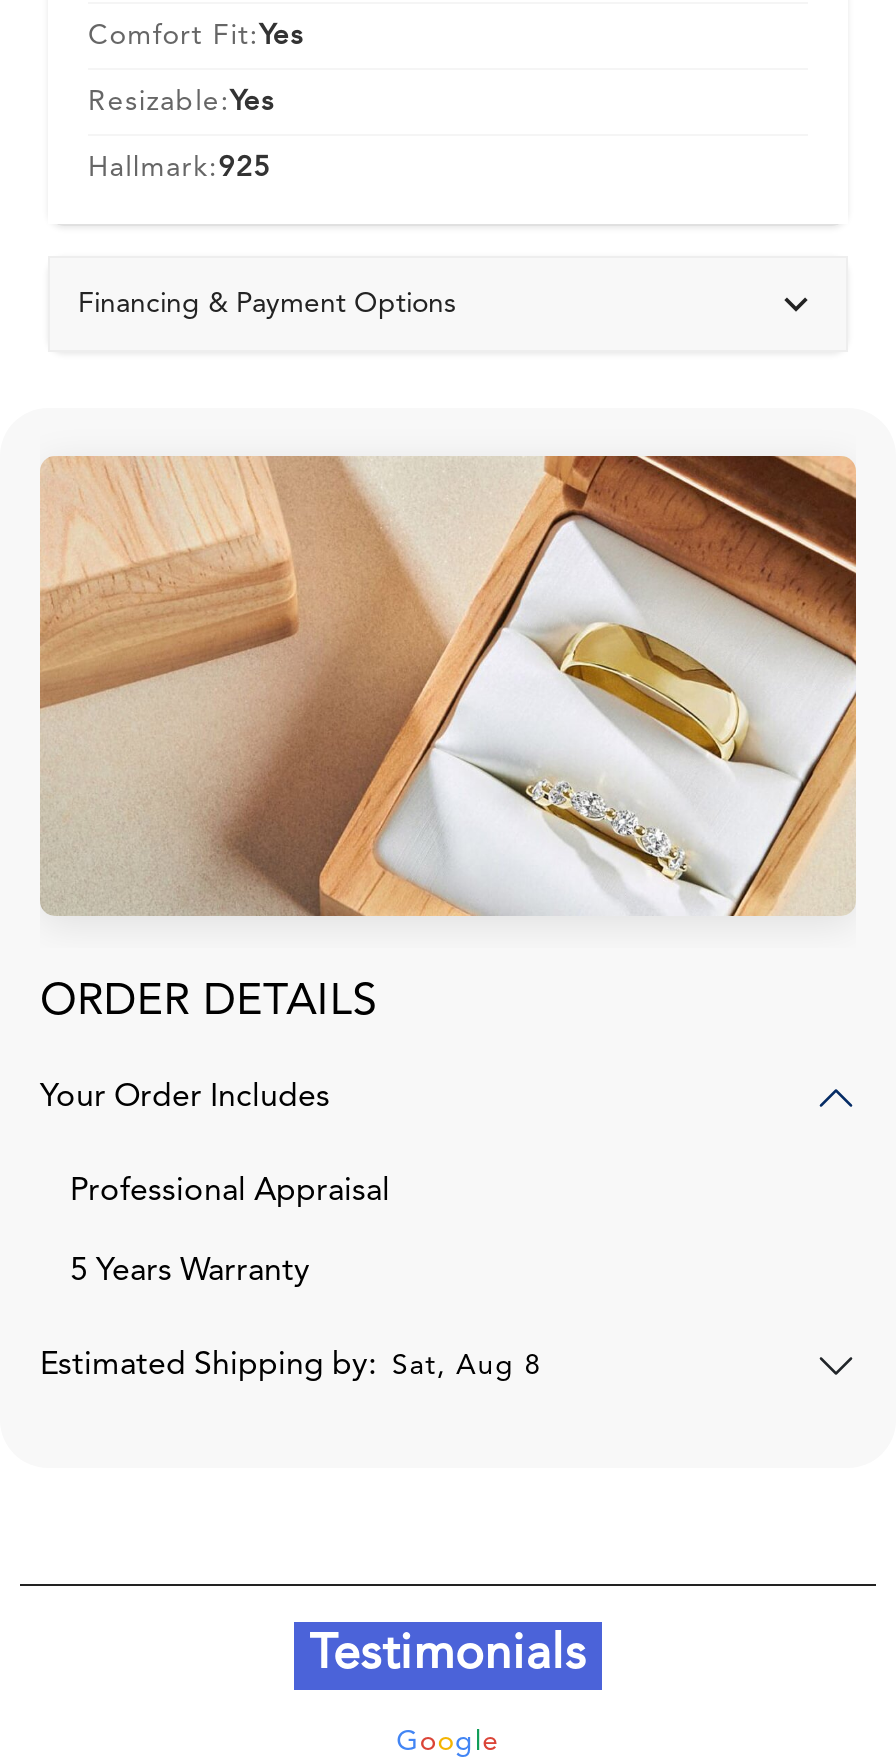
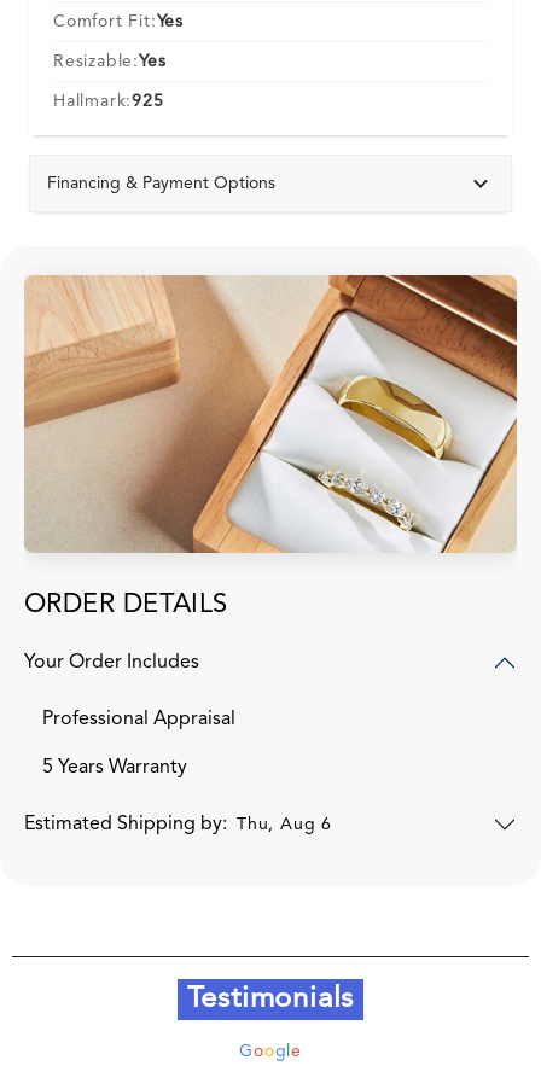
[40,1349,542,1381] Estimated Shipping by: Sat, Aug 8 -> [24,814,332,834] Estimated Shipping by: Thu, Aug 6

